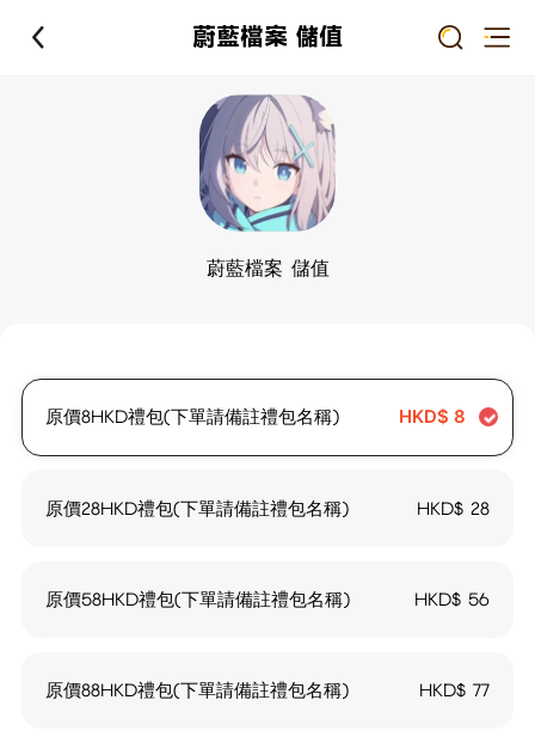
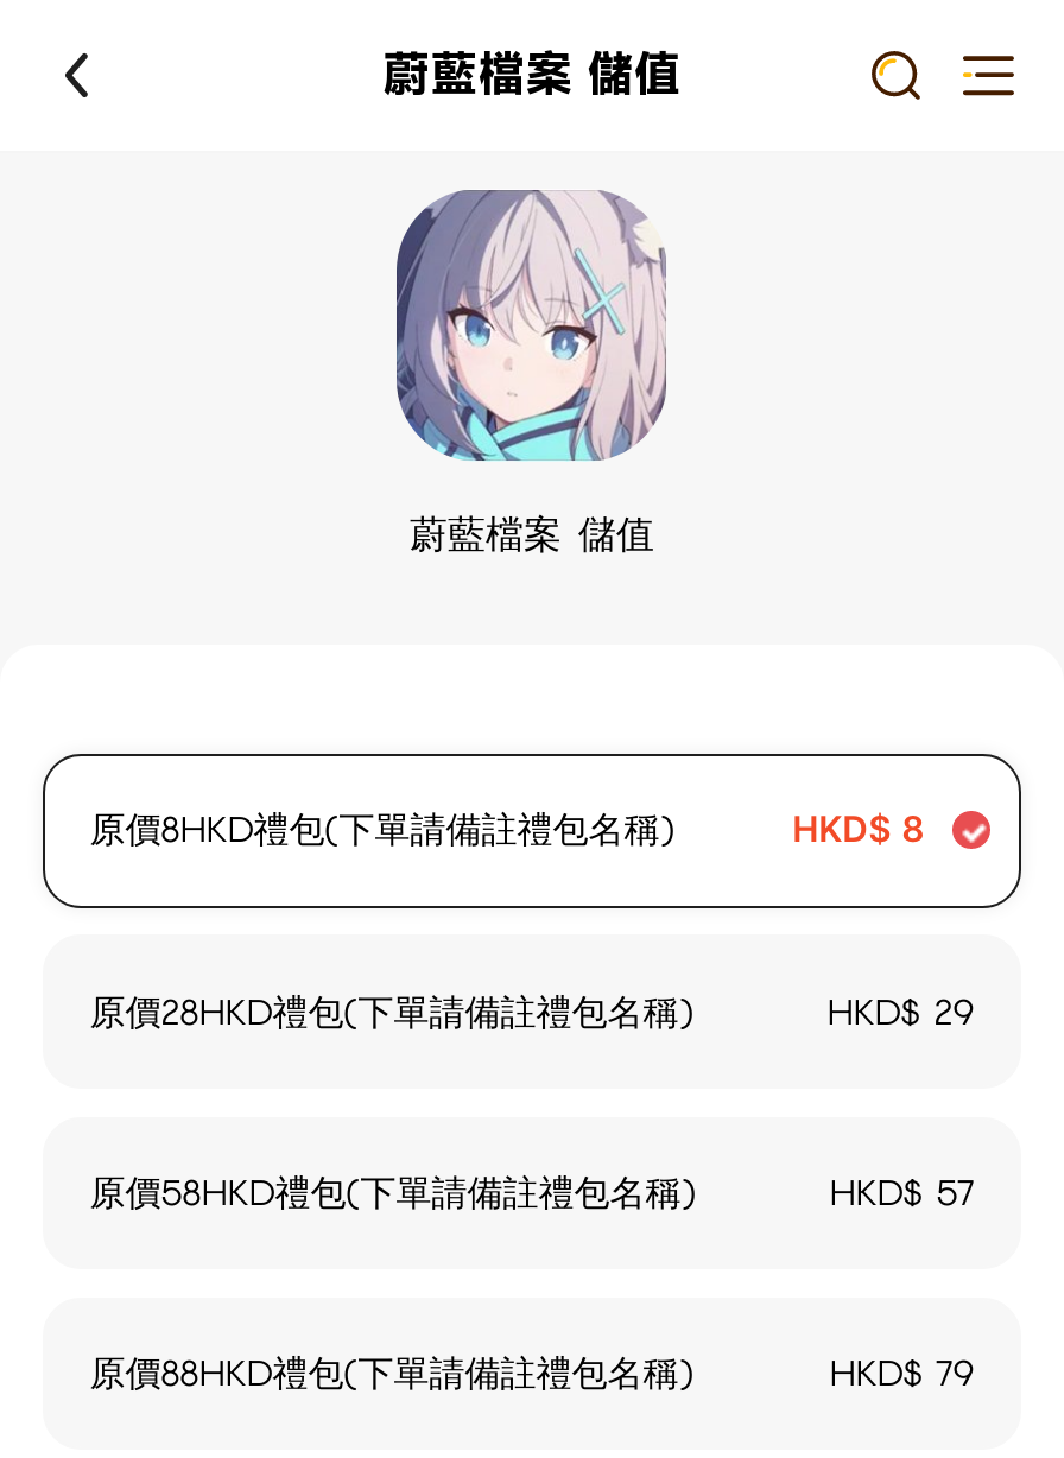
[417,496,490,519] HKD$28 -> [827,988,974,1033] HKD$29
[415,588,490,610] HKD$56 -> [829,1169,974,1214] HKD$57
[419,679,490,701] HKD$77 -> [829,1350,974,1395] HKD$79

